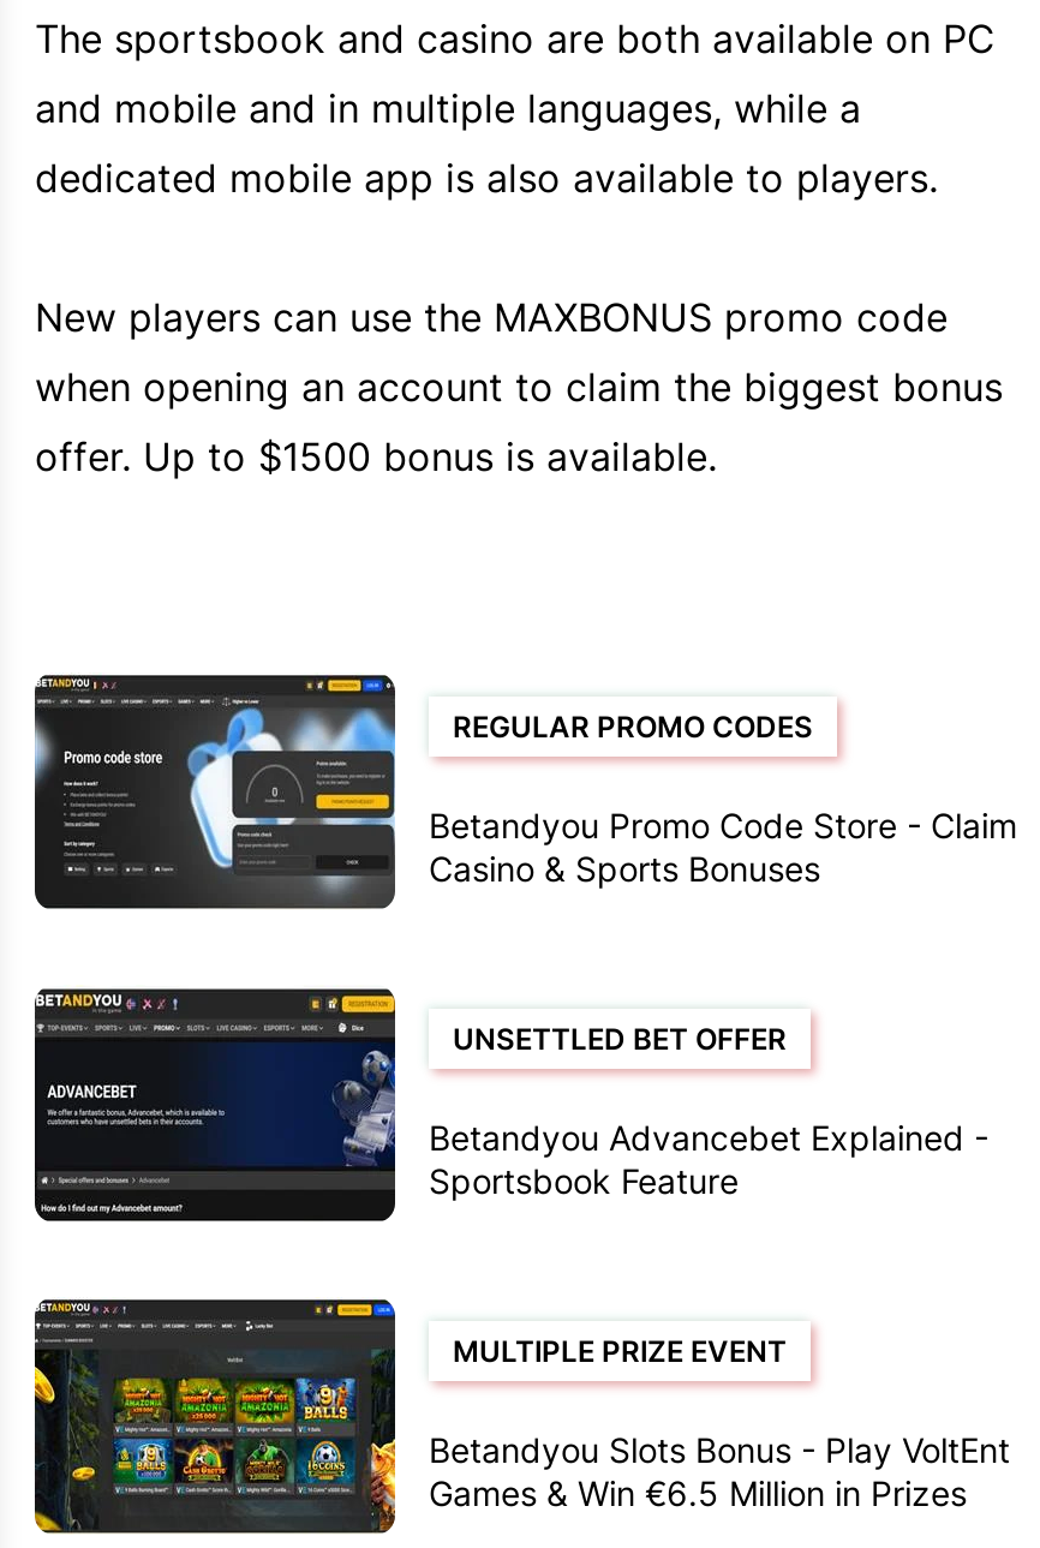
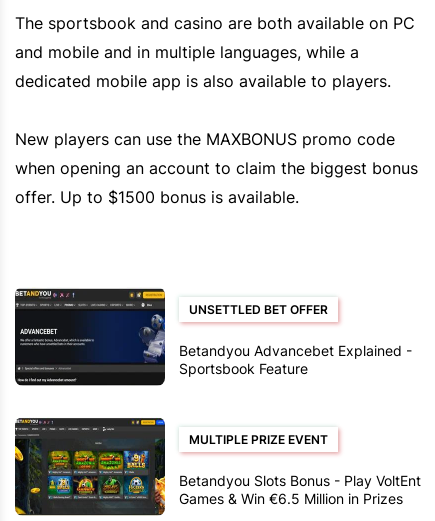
[32,673,1017,908] [image] | REGULAR PROMO CODES | Betandyou Promo Code Store - Claim | Casino & Sports Bonuses -> none

